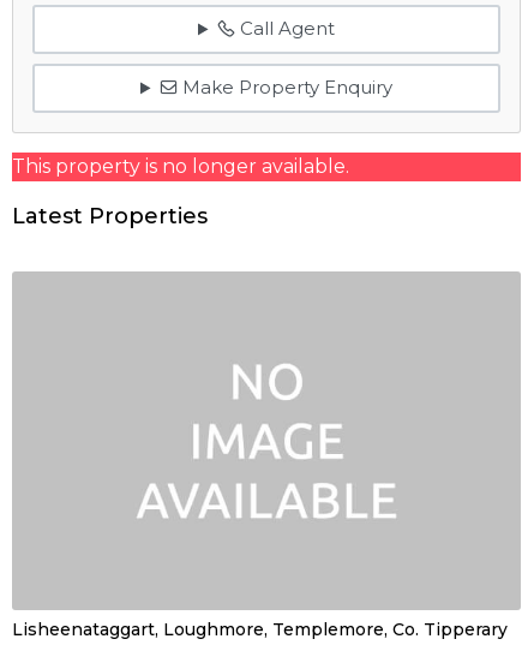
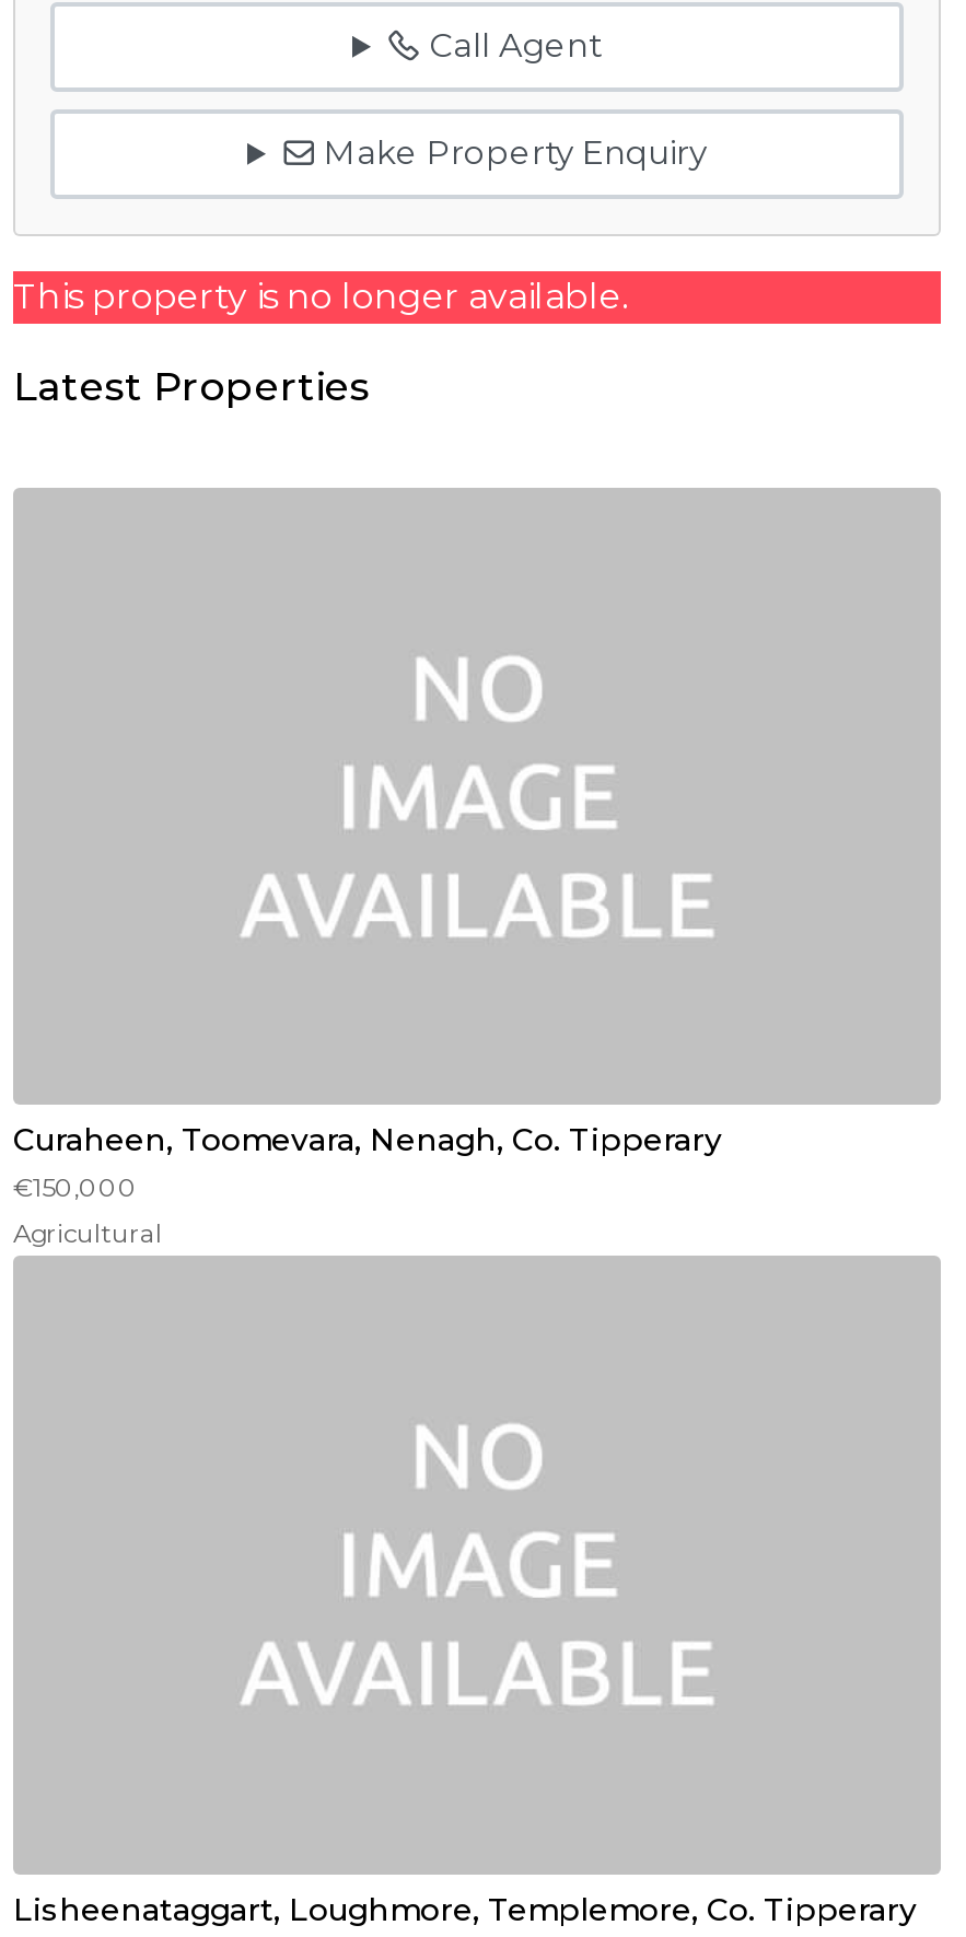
none -> [13,1121,722,1250] Curaheen, Toomevara, Nenagh, Co. Tipperary | €150,000 | Agricultural

